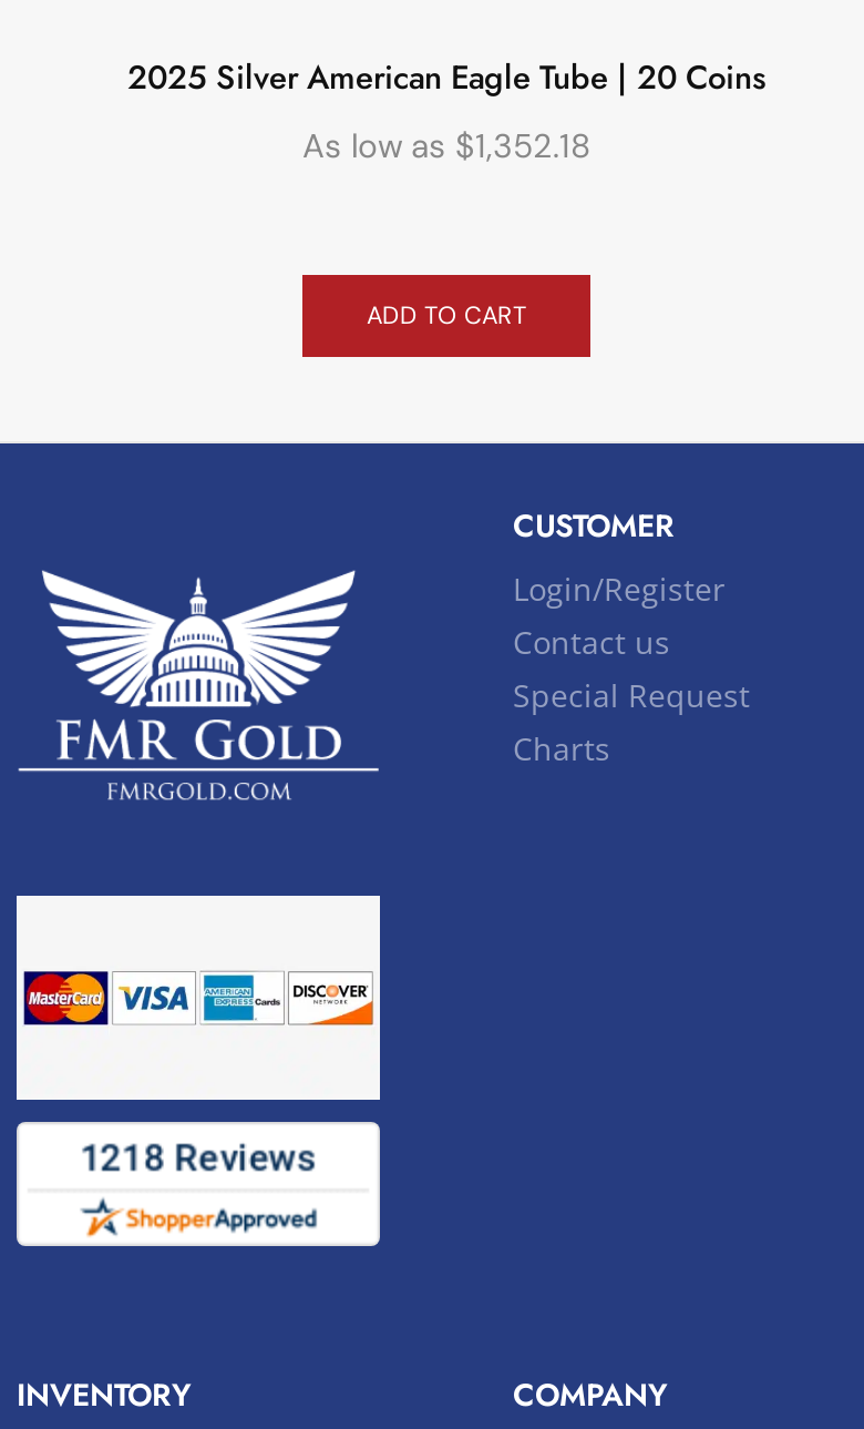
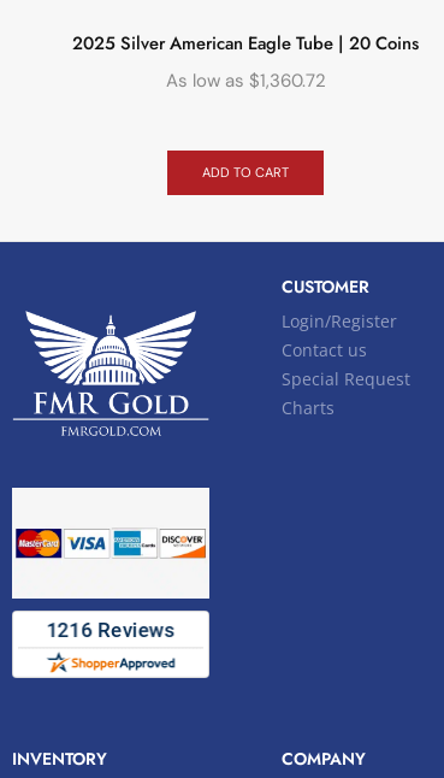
[302,125,590,170] As low as $1,352.18 -> [165,69,325,93] As low as $1,360.72

